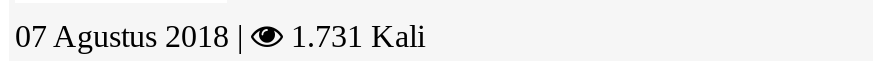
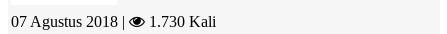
[283,19,425,53] 1.731 Kali -> [145,13,216,30] 1.730 Kali

